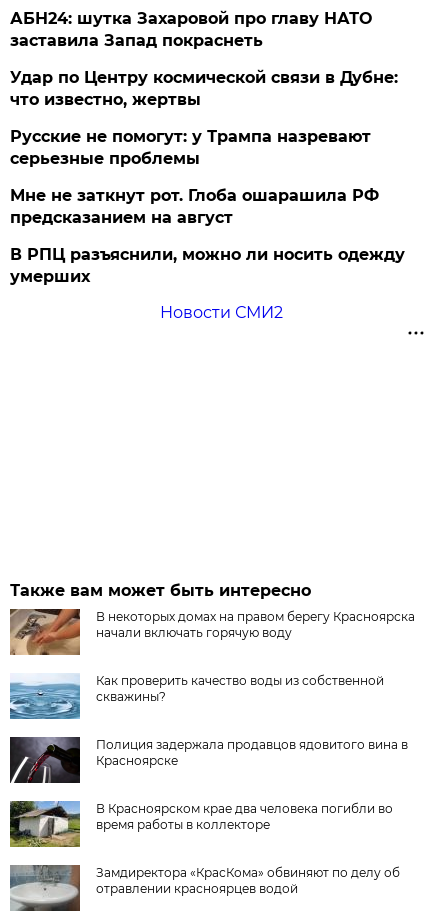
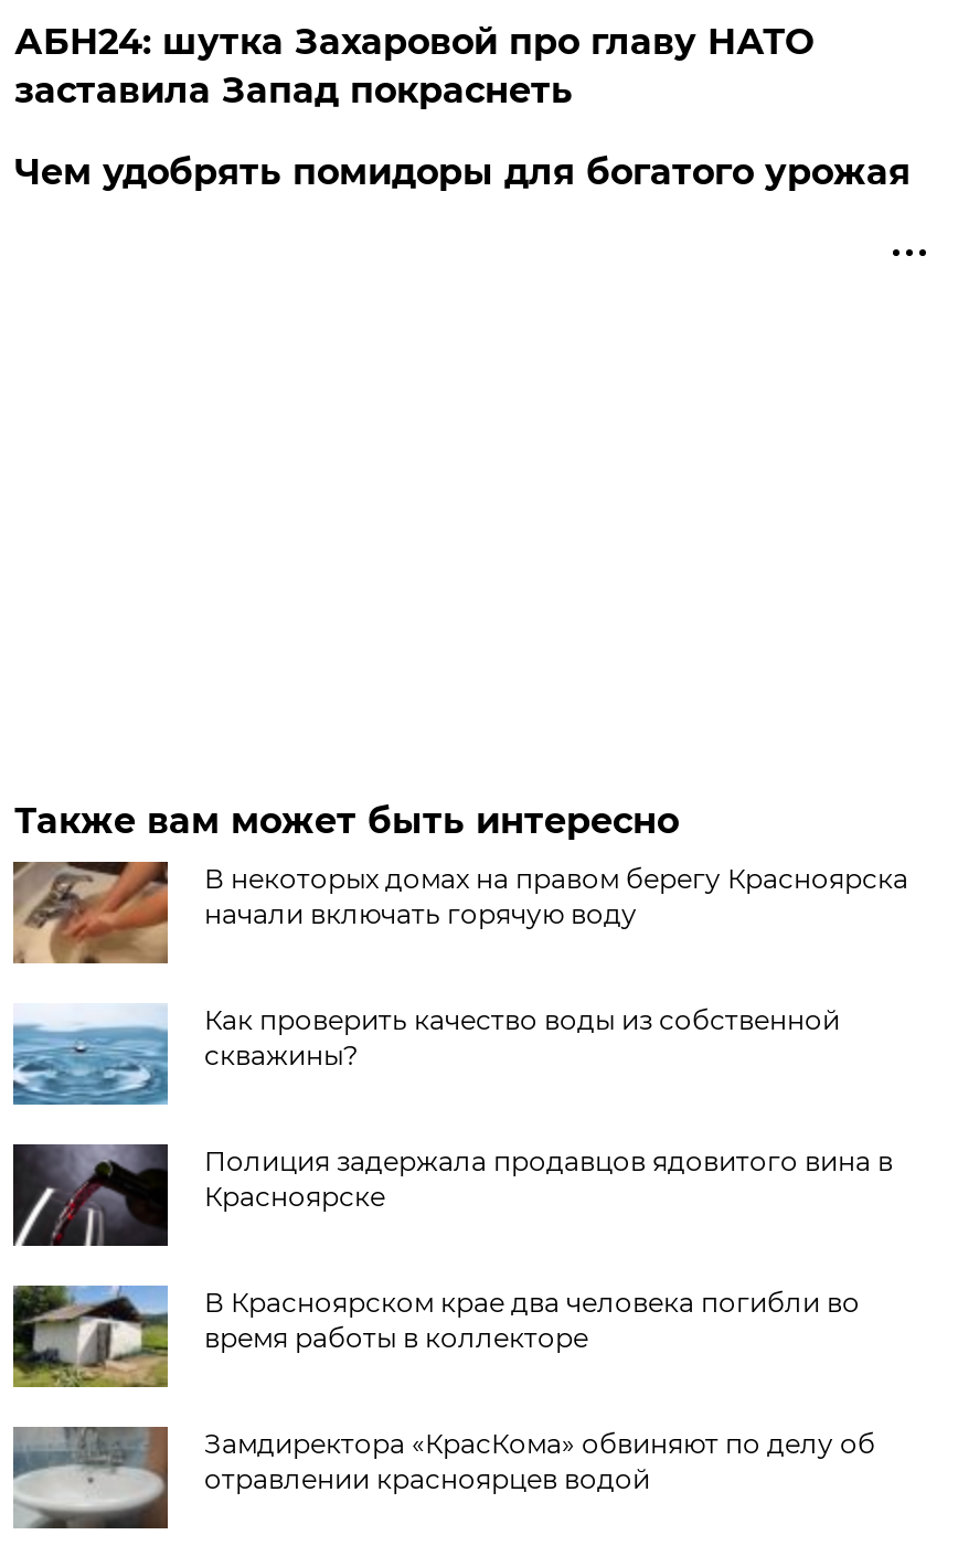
[10,68,405,322] Удар по Центру космической связи в Дубне: | что известно, жертвы | Русские не помогут: у Трампа назревают | серьезные проблемы | Мне не заткнут рот. Глоба ошарашила РФ | предсказанием на август | В РПЦ разъяснили, можно ли носить одежду | умерших | Новости СМИ2 -> [14,151,910,193] Чем удобрять помидоры для богатого урожая

